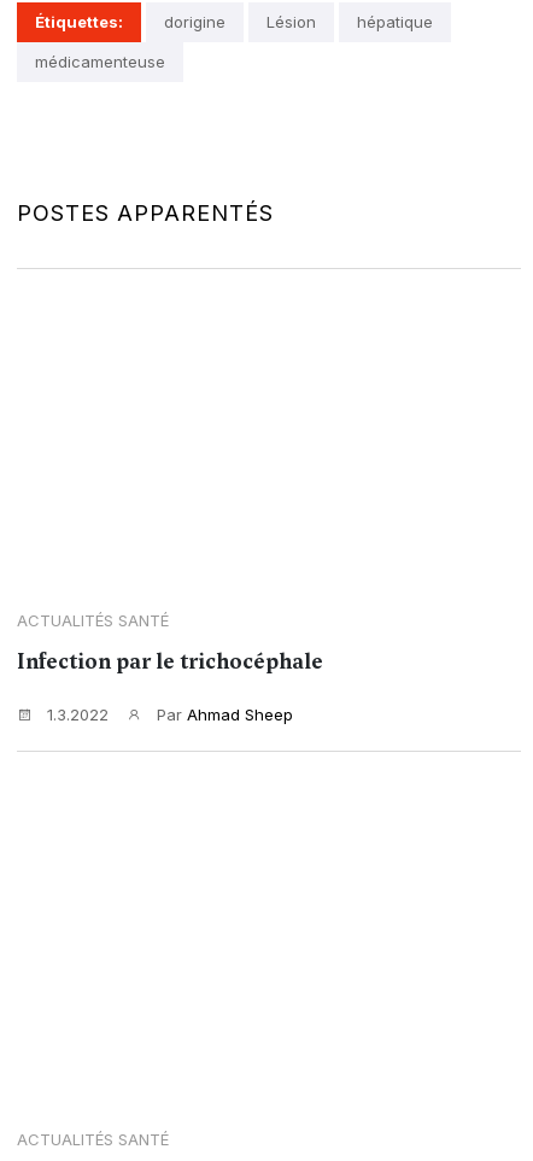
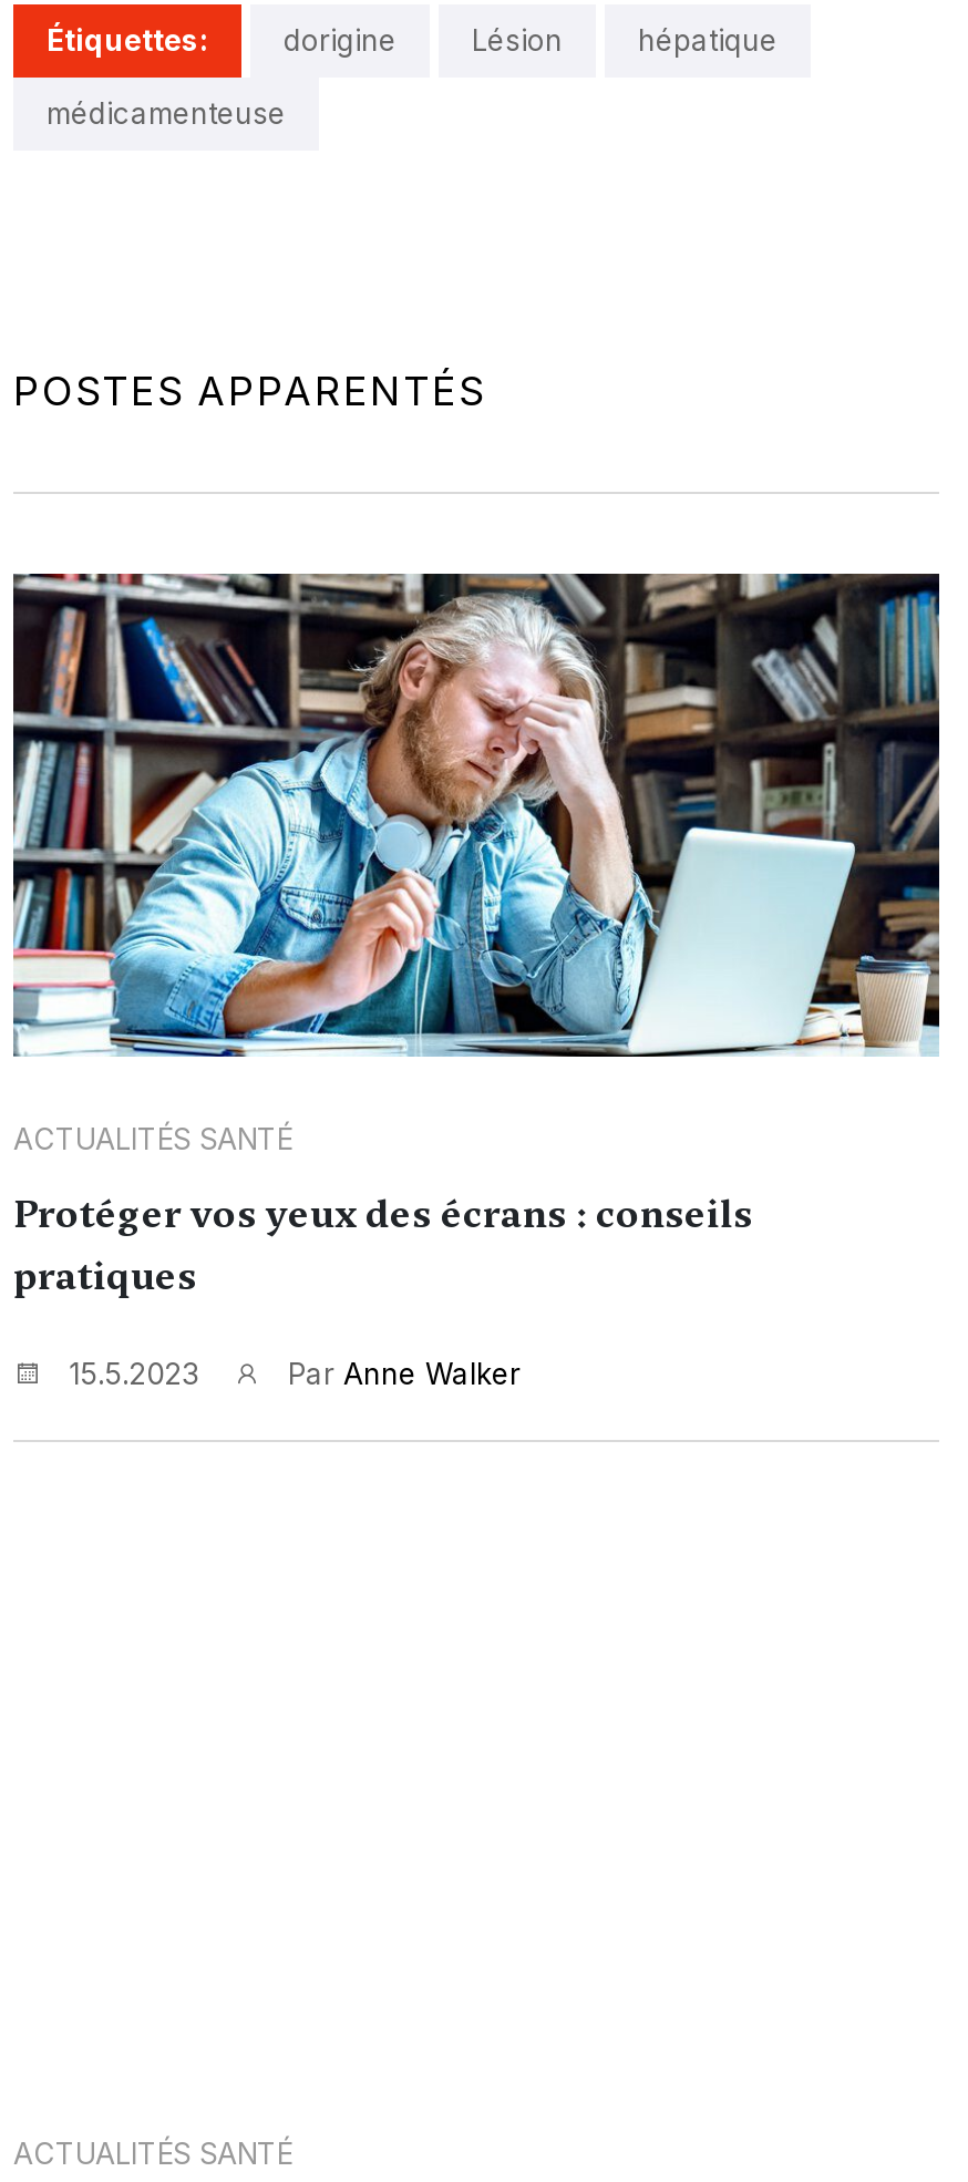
none -> [11,572,941,1059] [image]
[17,647,323,676] Infection par le trichocéphale -> [13,1187,753,1303] Protéger vos yeux des écrans : conseils | pratiques
[42,705,293,724] 1.3.2022 | Par Ahmad Sheep -> [60,1356,521,1391] 15.5.2023 | Par Anne Walker

